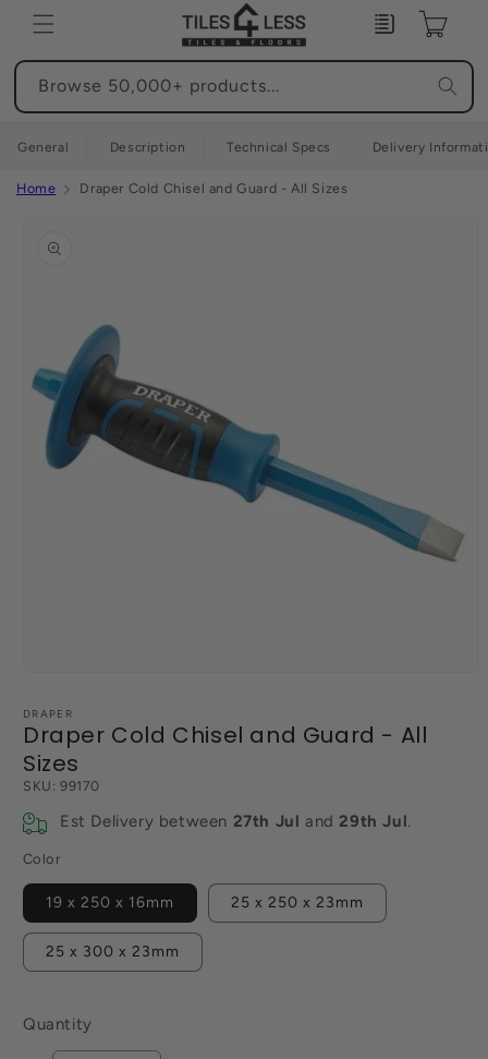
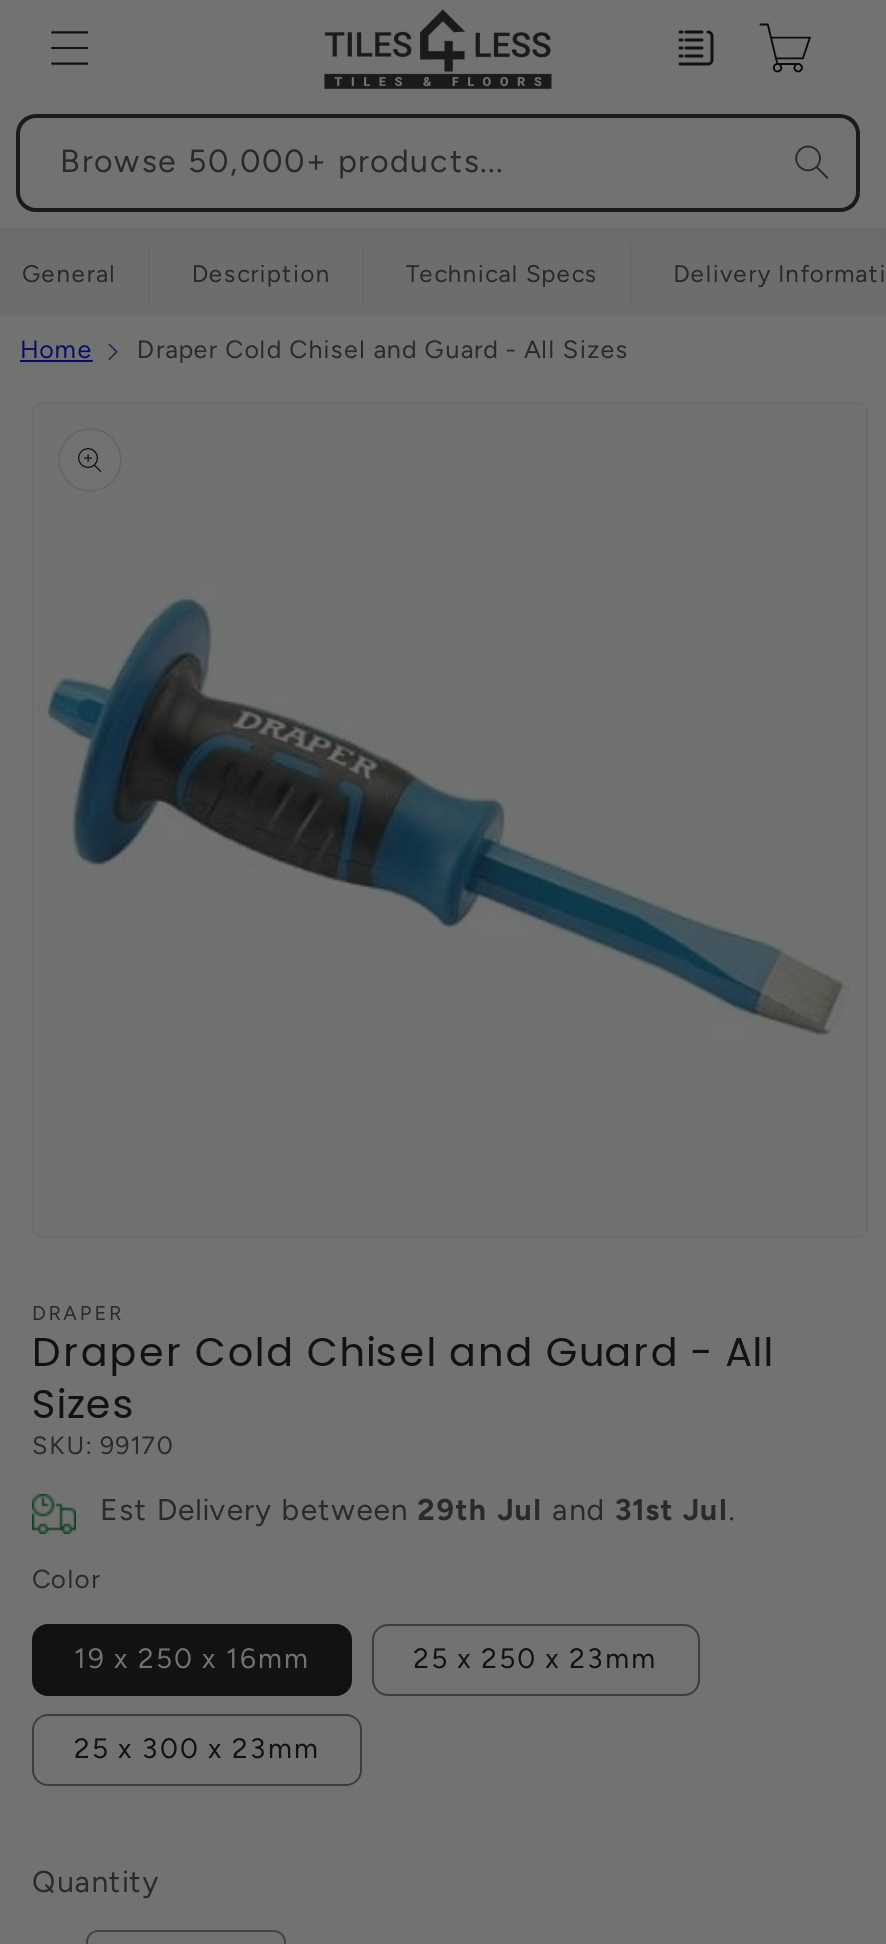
[60,812,412,831] Est Delivery between 27th Jul and 29th Jul. -> [100,1493,736,1529] Est Delivery between 29th Jul and 31st Jul.

